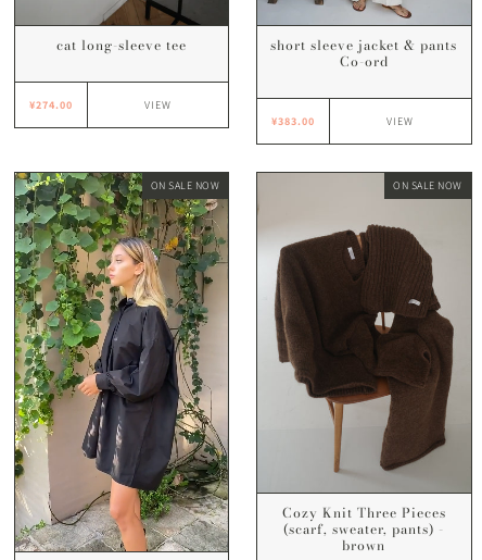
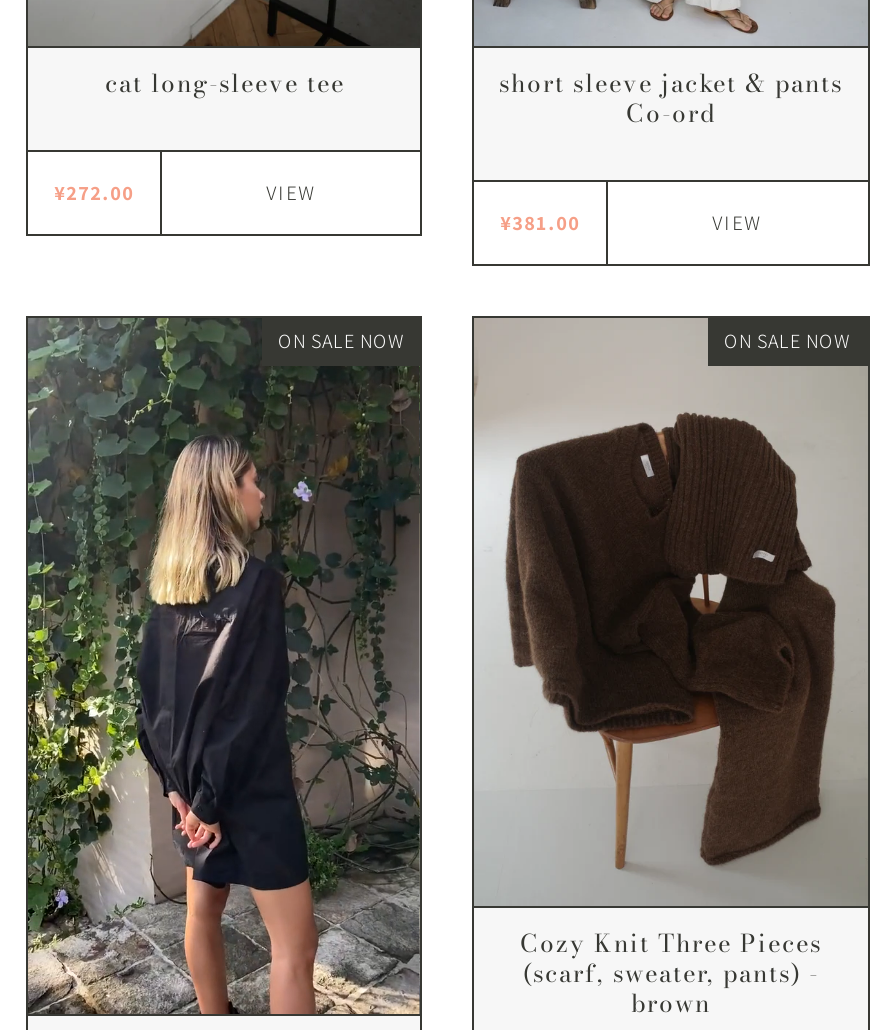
[29,97,73,112] ¥274.00 -> [54,179,134,205] ¥272.00
[272,114,315,128] ¥383.00 -> [500,209,580,235] ¥381.00
[14,172,229,552] [image] -> [26,318,422,1016] [image]

